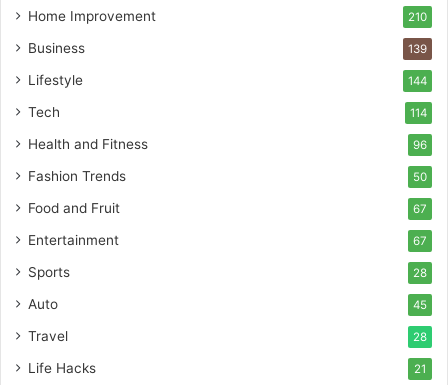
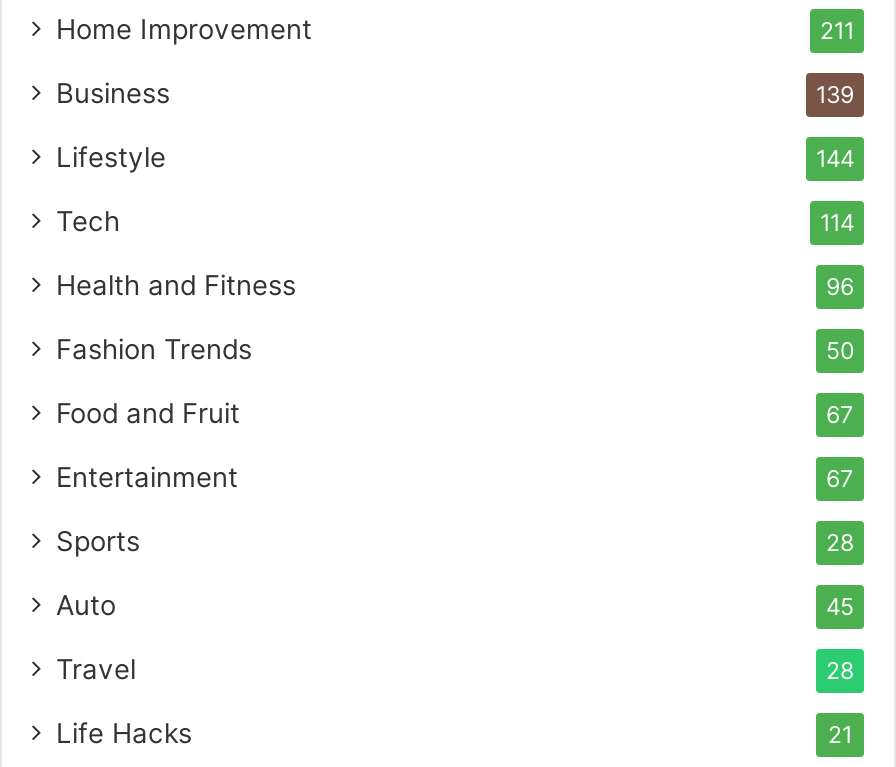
[408,10,427,24] 210 -> [820,16,854,44] 211

